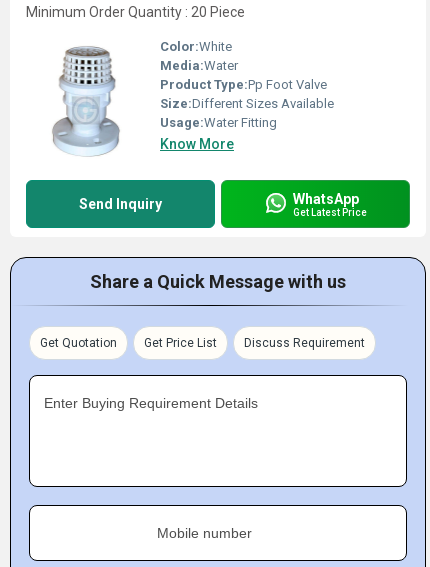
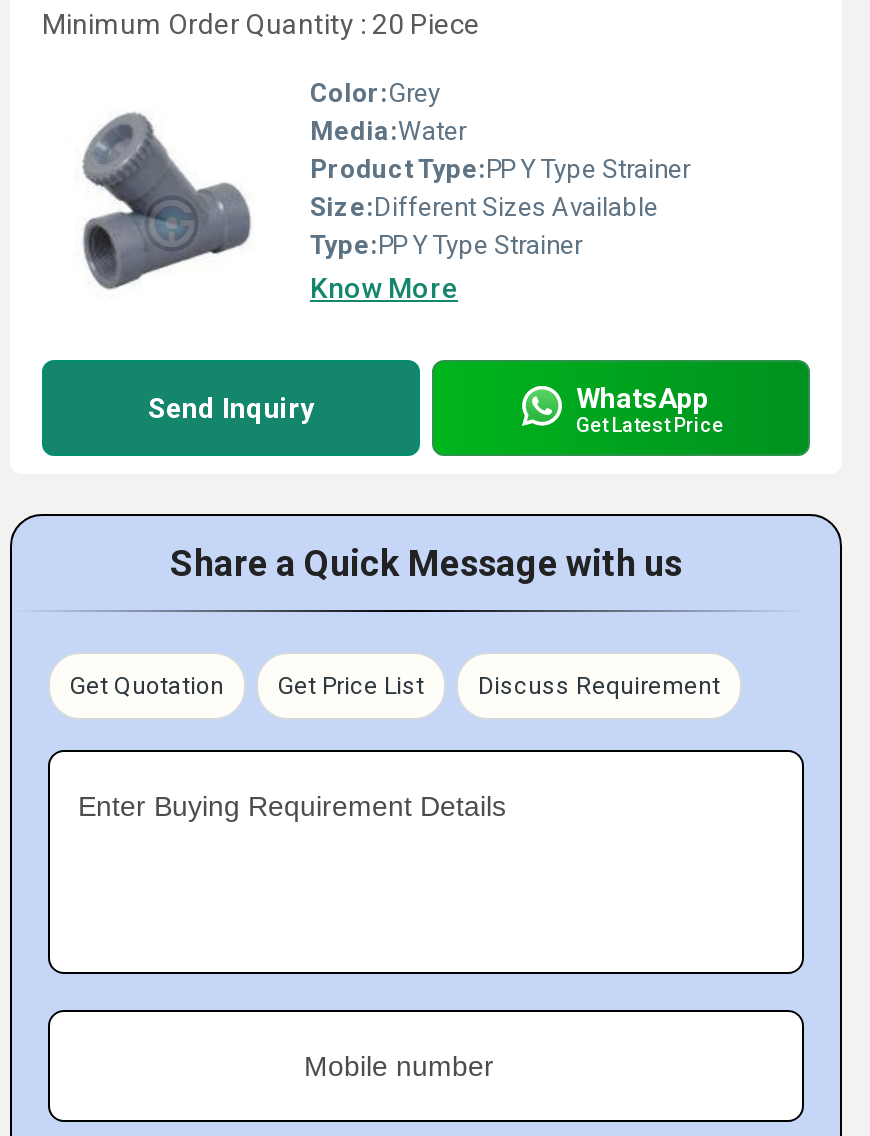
[47,39,232,156] [image] | Color:White -> [82,78,440,310] [image] | Color:Grey
[160,77,327,92] Product Type:Pp Foot Valve -> [310,154,690,184] Product Type:PP Y Type Strainer
[160,115,277,130] Usage:Water Fitting -> [310,230,582,260] Type:PP Y Type Strainer

